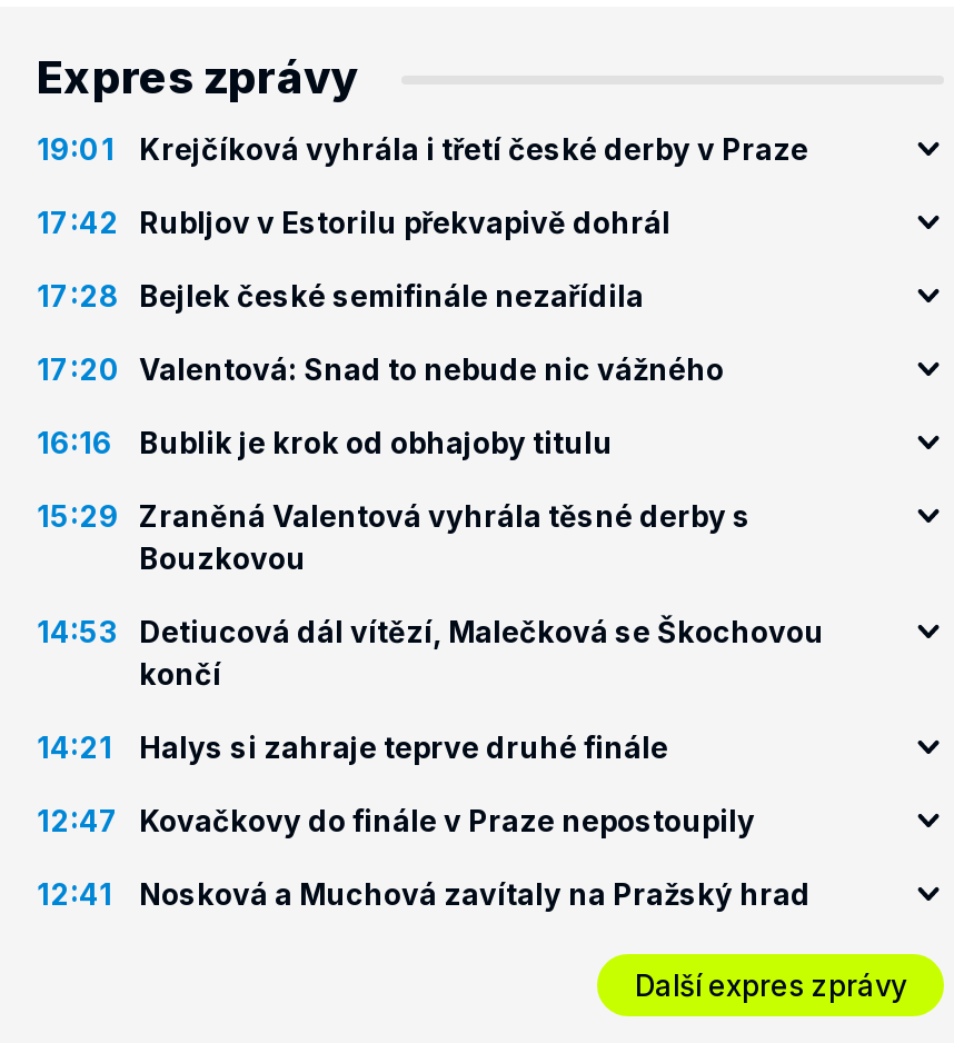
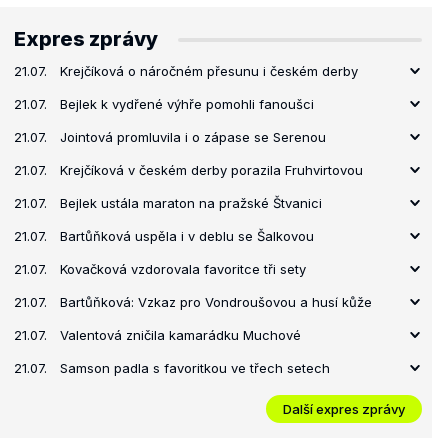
[37,131,808,167] 19:01 | Krejčíková vyhrála i třetí české derby v Praze -> [14,63,358,79] 21.07. | Krejčíková o náročném přesunu i českém derby
[37,205,670,240] 17:42 Rubljov v Estorilu překvapivě dohrál -> [14,96,314,112] 21.07. | Bejlek k vydřené výhře pomohli fanoušci
[37,278,644,314] 17:28 Bejlek české semifinále nezařídila -> [14,129,326,145] 21.07. | Jointová promluvila i o zápase se Serenou
[37,351,724,387] 17:20 Valentová: Snad to nebude nic vážného -> [14,162,363,178] 21.07. | Krejčíková v českém derby porazila Fruhvirtovou
[37,425,613,460] 16:16 | Bublik je krok od obhajoby titulu -> [14,195,322,211] 21.07. | Bejlek ustála maraton na pražské Štvanici
[37,498,751,576] 15:29 Zraněná Valentová vyhrála těsné derby s | Bouzkovou -> [14,228,314,244] 21.07. | Bartůňková uspěla i v deblu se Šalkovou
[37,614,824,692] 14:53 Detiucová dál vítězí, Malečková se Škochovou | končí -> [14,261,306,277] 21.07. | Kovačková vzdorovala favoritce tři sety
[37,729,668,765] 14:21 | Halys si zahraje teprve druhé finále -> [14,294,372,310] 21.07. | Bartůňková: Vzkaz pro Vondroušovou a husí kůže
[37,803,755,838] 12:47 Kovačkovy do finále v Praze nepostoupily -> [14,327,301,343] 21.07. | Valentová zničila kamarádku Muchové
[37,876,811,912] 12:41 | Nosková a Muchová zavítaly na Pražský hrad -> [14,360,330,376] 21.07. | Samson padla s favoritkou ve třech setech

